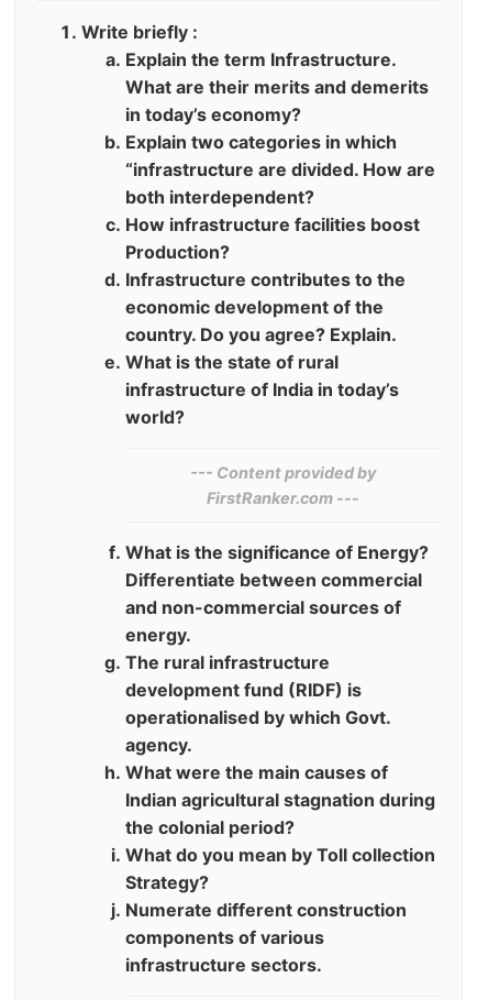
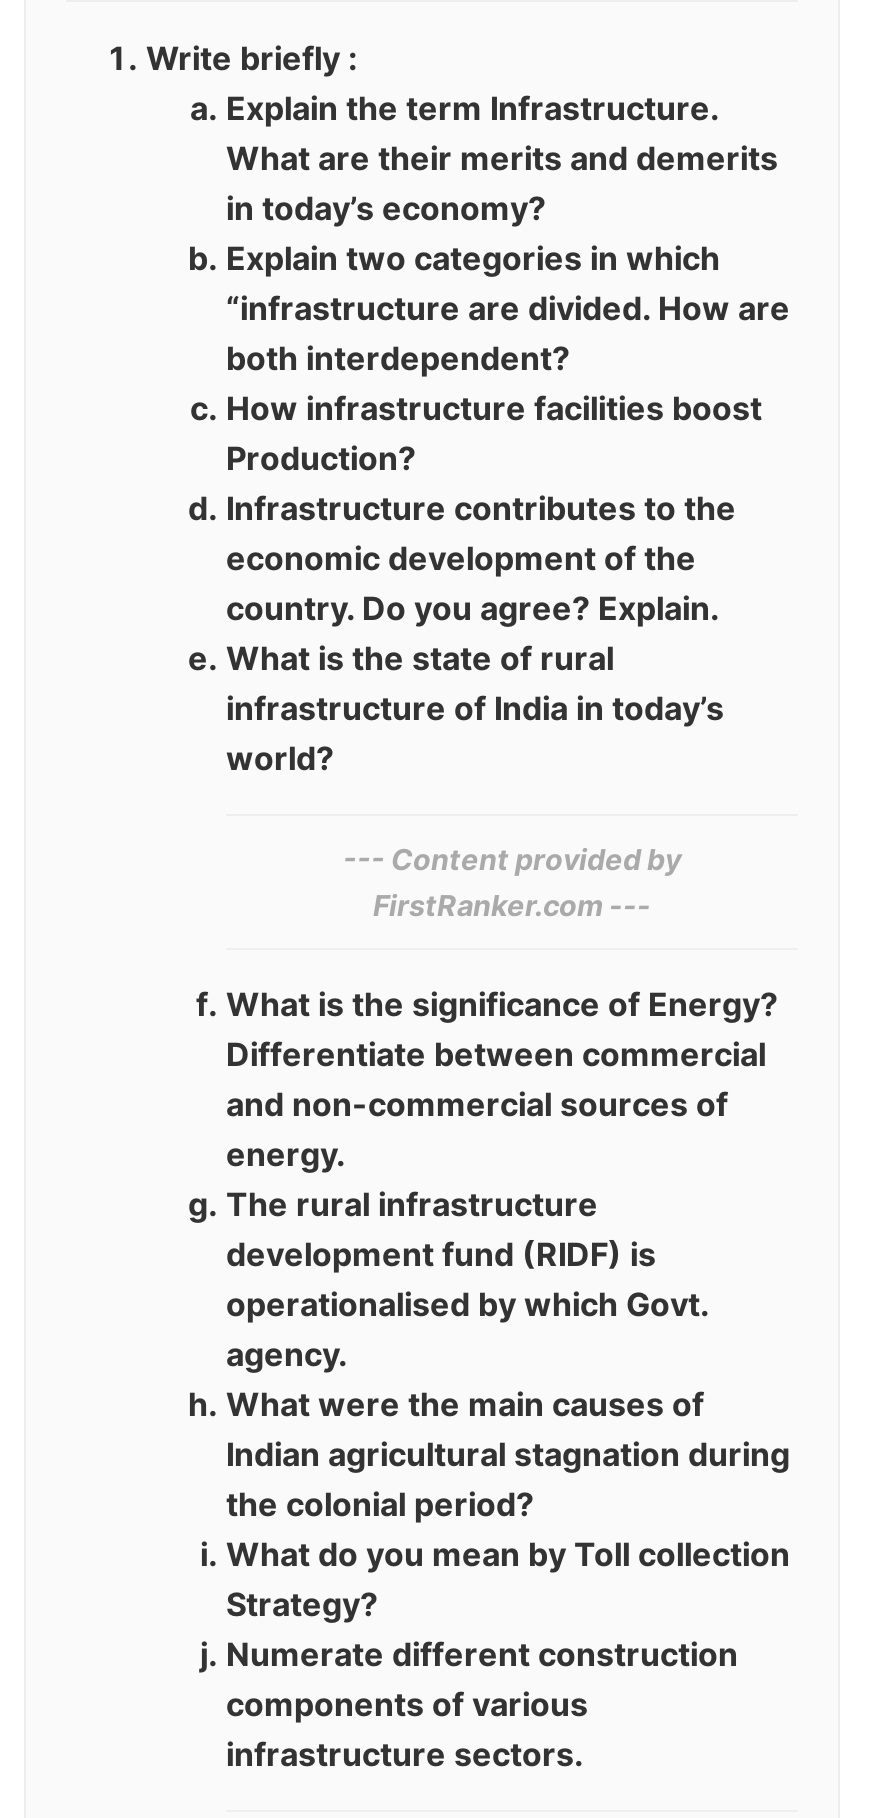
[190,463,375,481] --- Content provided by‌ -> [343,841,681,875] --- Content provided by‍

